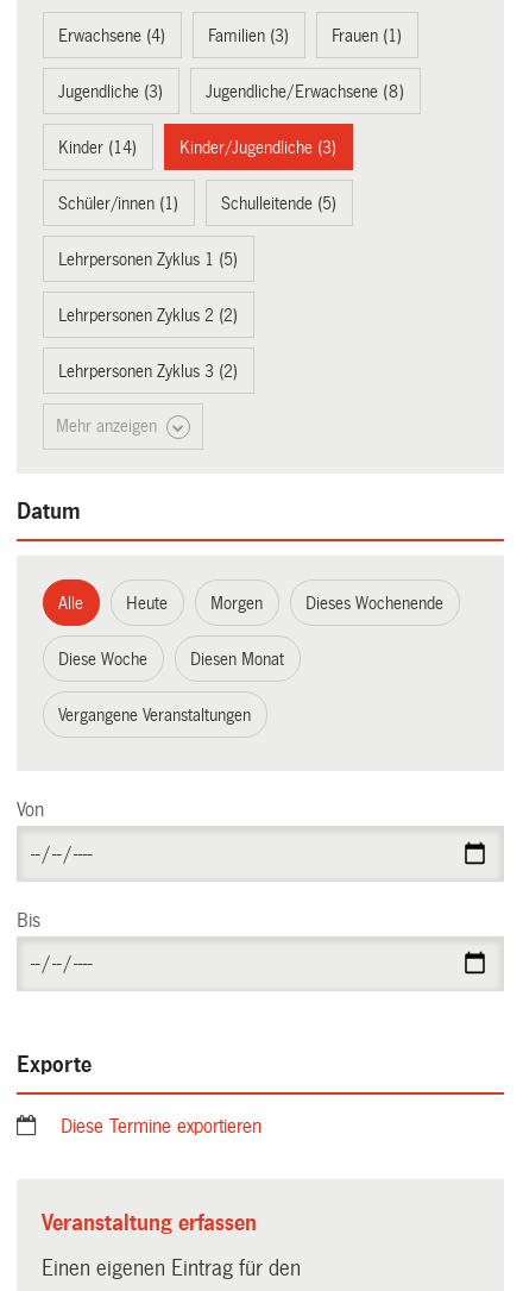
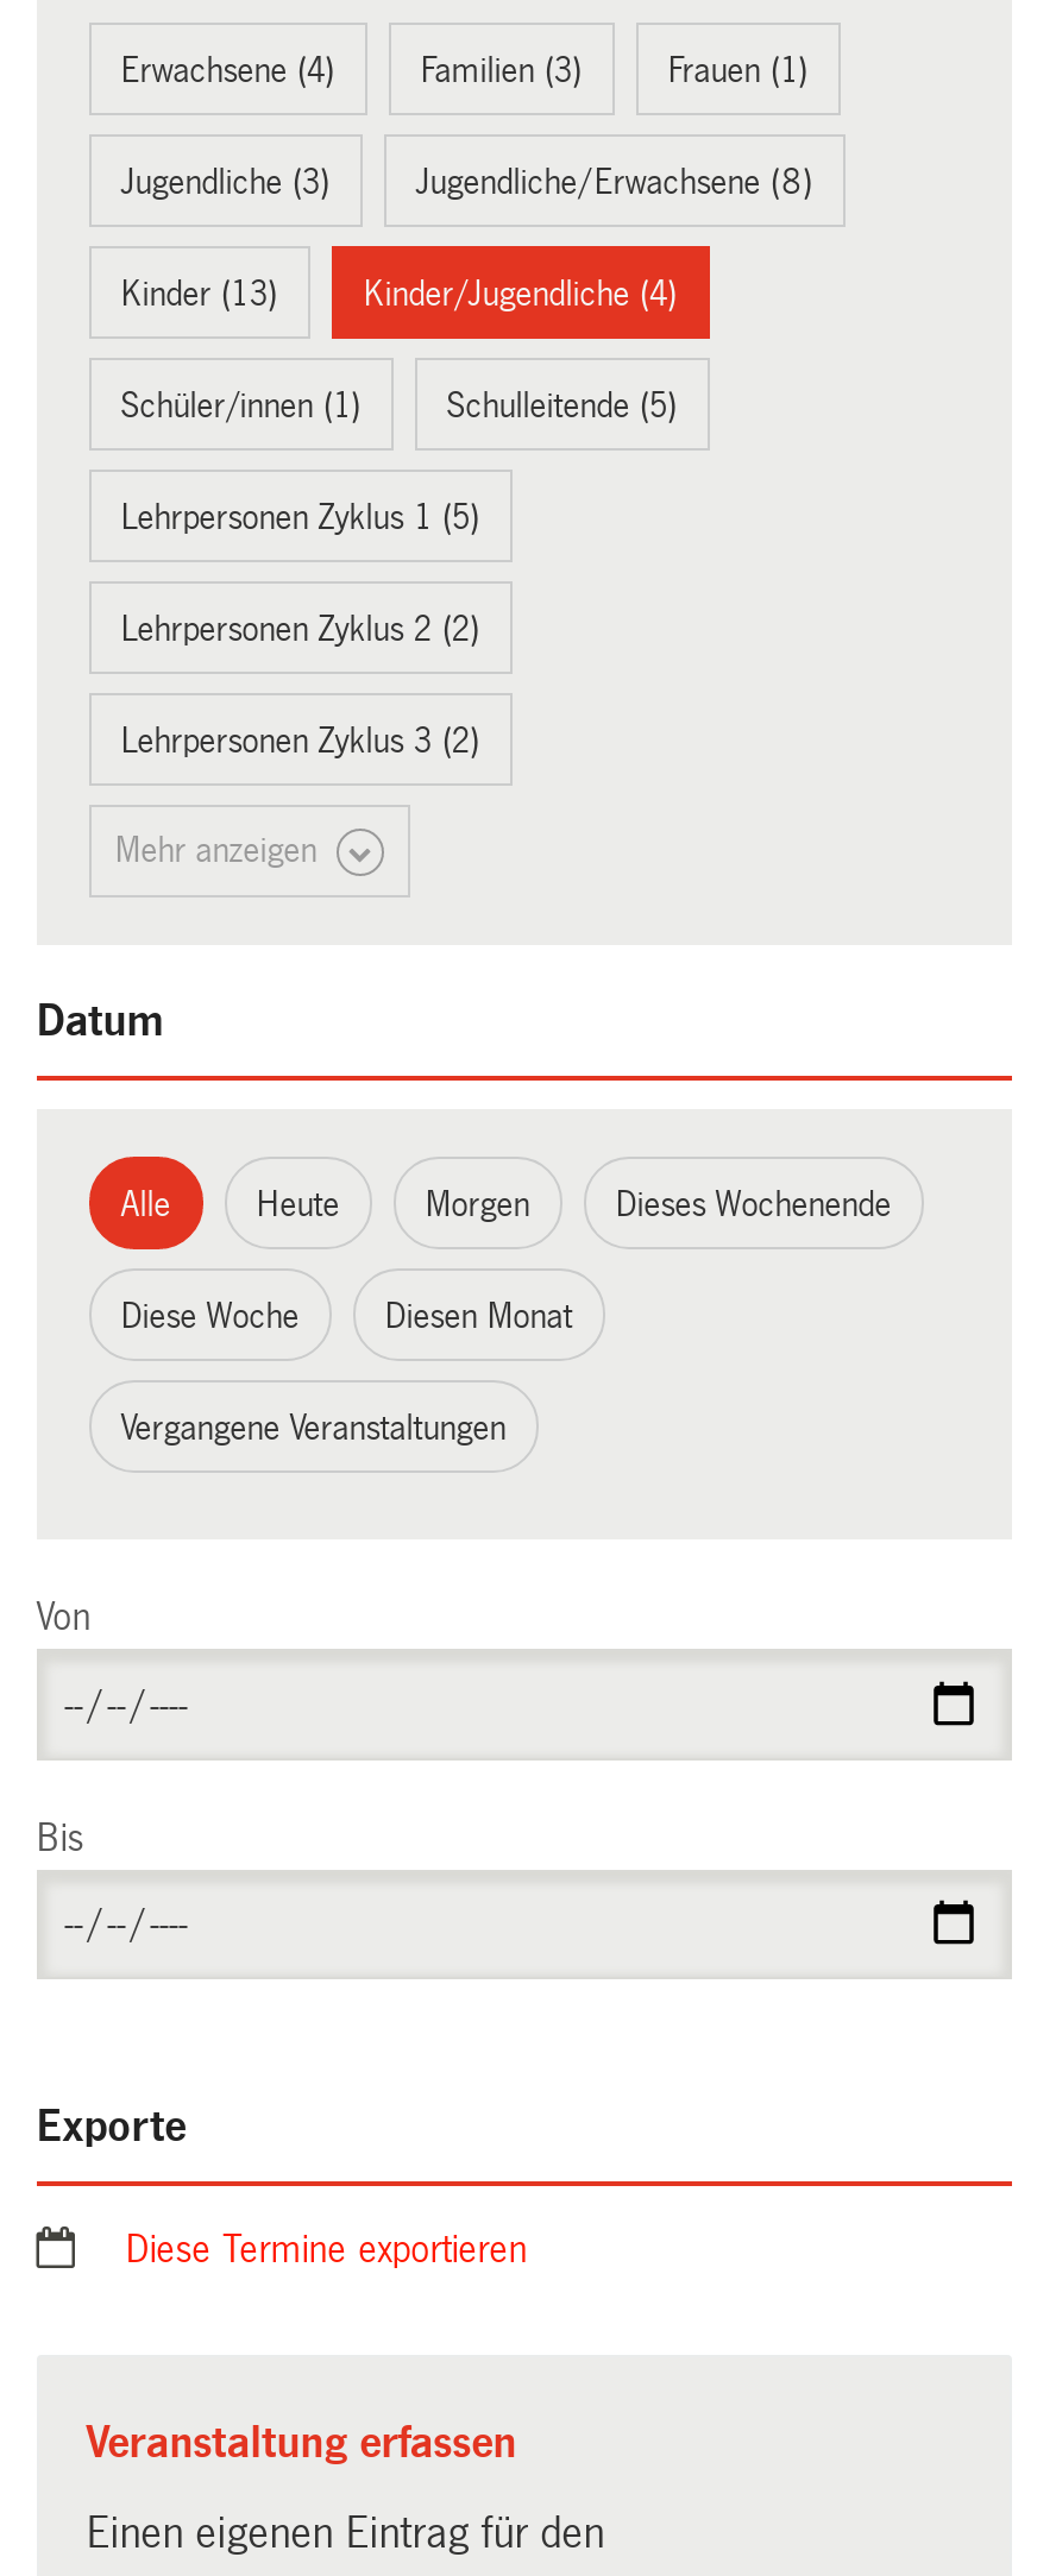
[58,138,137,157] Kinder (14) -> [121,274,278,312] Kinder (13)
[180,138,337,157] Kinder/Jugendliche (3) -> [363,274,677,312] Kinder/Jugendliche (4)

